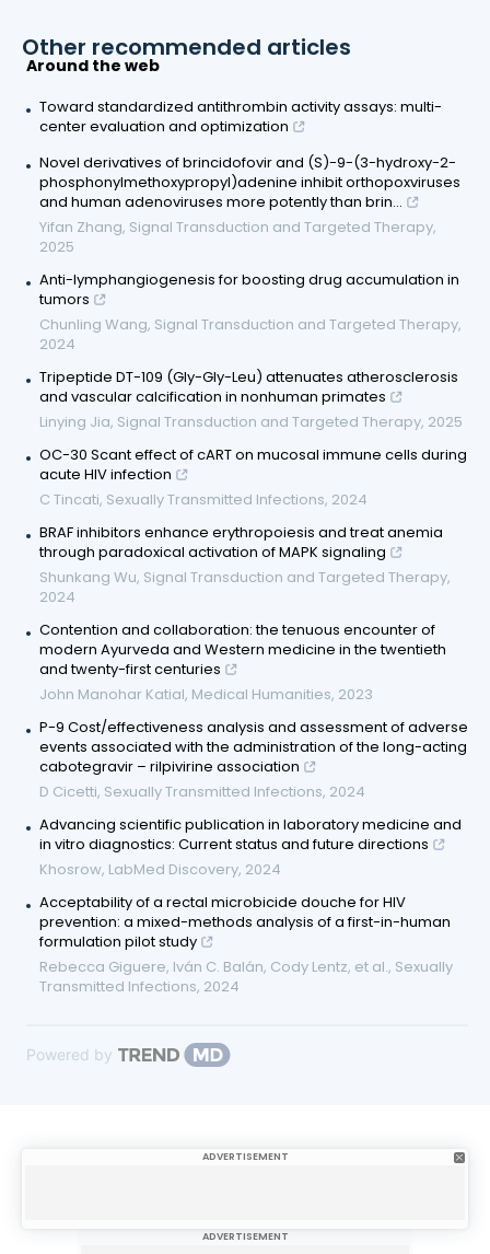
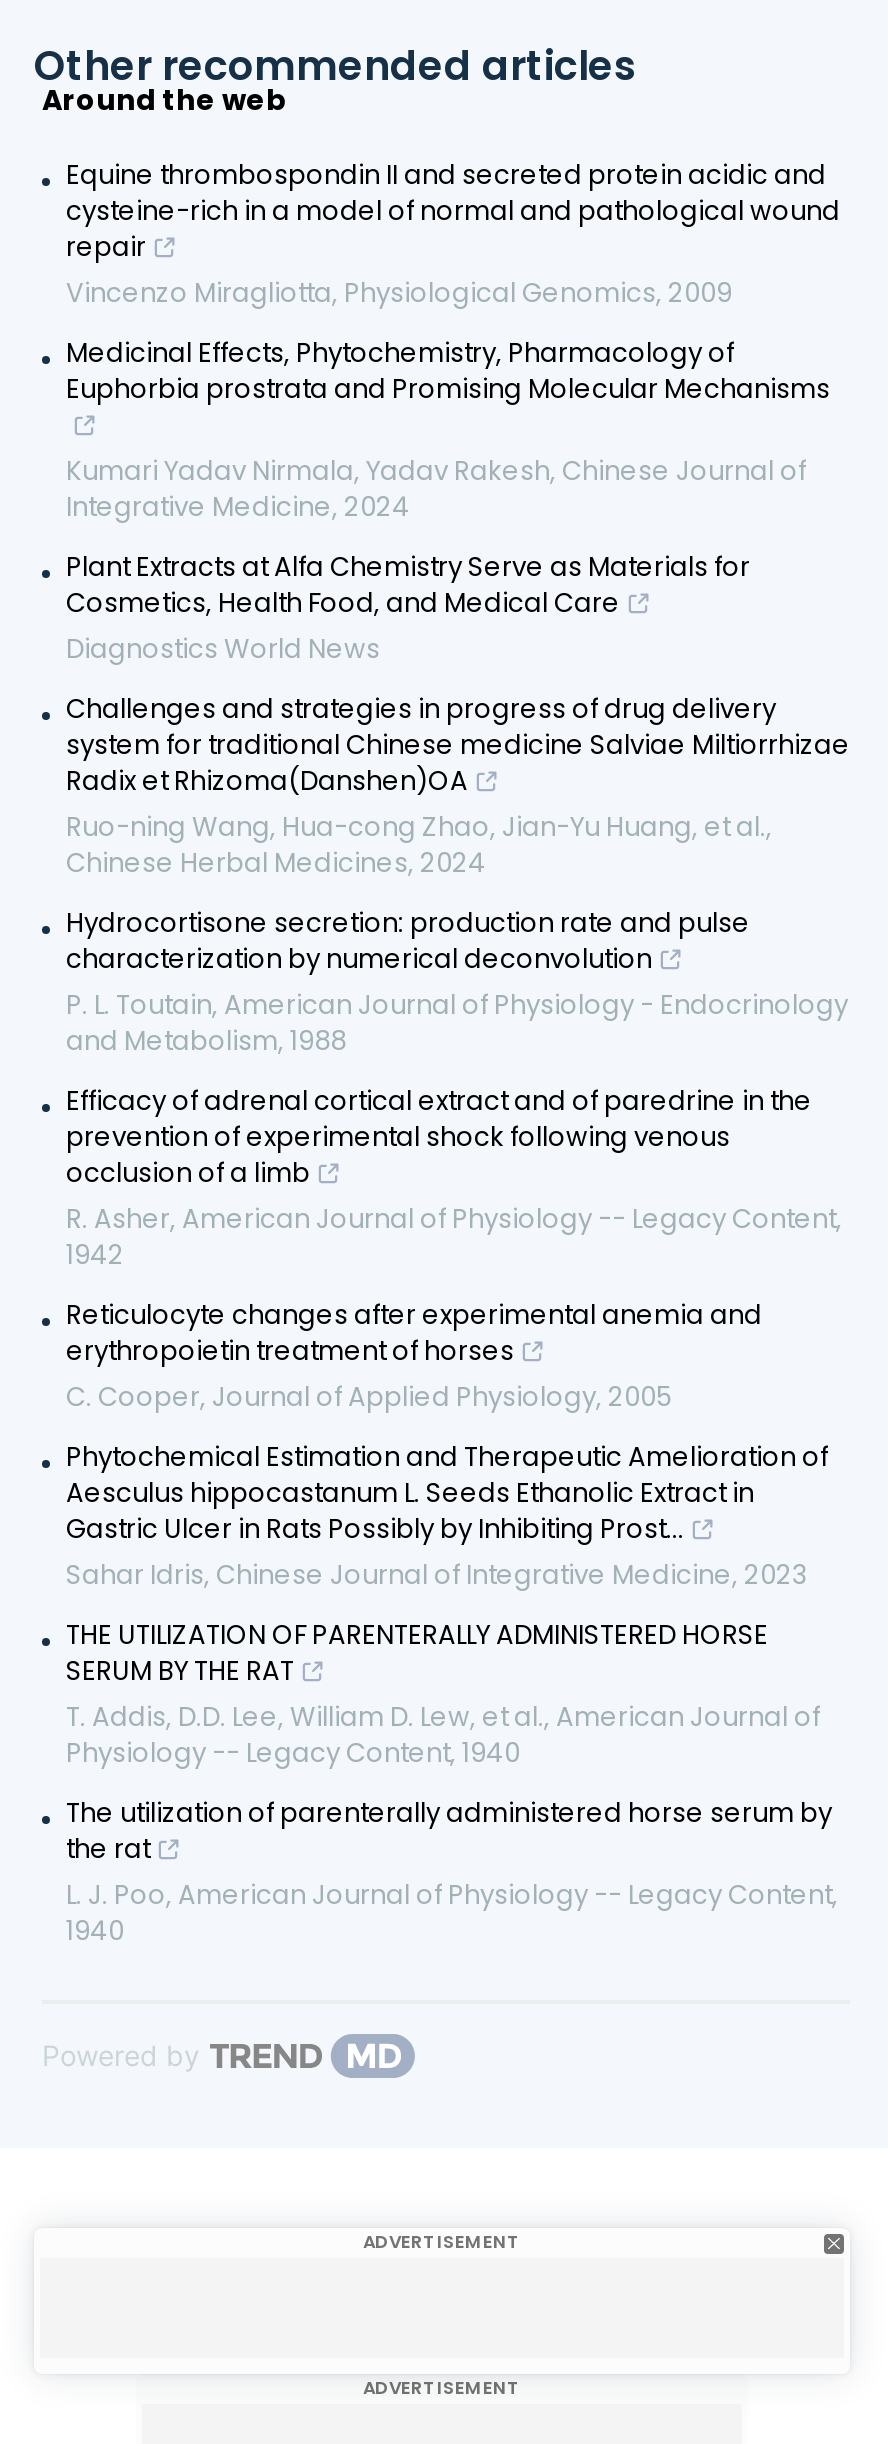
[39,96,468,997] Toward standardized antithrombin activity assays: multi- | center evaluation and optimization | Novel derivatives of brincidofovir and (S)-9-(3-hydroxy-2- | phosphonylmethoxypropyl)adenine inhibit orthopoxviruses | and human adenoviruses more potently than brin... | Yifan Zhang, Signal Transduction and Targeted Therapy, | 2025 | Anti-lymphangiogenesis for boosting drug accumulation in | tumors | Chunling Wang, Signal Transduction and Targeted Therapy, | 2024 | Tripeptide DT-109 (Gly-Gly-Leu) attenuates atherosclerosis | and vascular calcification in nonhuman primates | Linying Jia, Signal Transduction and Targeted Therapy, 2025 | OC-30 Scant effect of cART on mucosal immune cells during | acute HIV infection | C Tincati, Sexually Transmitted Infections, 2024 | BRAF inhibitors enhance erythropoiesis and treat anemia | through paradoxical activation of MAPK signaling | Shunkang Wu, Signal Transduction and Targeted Therapy, | 2024 | Contention and collaboration: the tenuous encounter of | modern Ayurveda and Western medicine in the twentieth | and twenty-first centuries | John Manohar Katial, Medical Humanities, 2023 | P-9 Cost/effectiveness analysis and assessment of adverse | events associated with the administration of the long-acting | cabotegravir – rilpivirine association | D Cicetti, Sexually Transmitted Infections, 2024 | Advancing scientific publication in laboratory medicine and | in vitro diagnostics: Current status and future directions | Khosrow, LabMed Discovery, 2024 | Acceptability of a rectal microbicide douche for HIV | prevention: a mixed-methods analysis of a first-in-human | formulation pilot study | Rebecca Giguere, Iván C. Balán, Cody Lentz, et al., Sexually | Transmitted Infections, 2024 -> [66,156,850,1950] Equine thrombospondin II and secreted protein acidic and | cysteine-rich in a model of normal and pathological wound | repair | Vincenzo Miragliotta, Physiological Genomics, 2009 | Medicinal Effects, Phytochemistry, Pharmacology of | Euphorbia prostrata and Promising Molecular Mechanisms | Kumari Yadav Nirmala, Yadav Rakesh, Chinese Journal of | Integrative Medicine, 2024 | Plant Extracts at Alfa Chemistry Serve as Materials for | Cosmetics, Health Food, and Medical Care | Diagnostics World News | Challenges and strategies in progress of drug delivery | system for traditional Chinese medicine Salviae Miltiorrhizae | Radix et Rhizoma(Danshen)OA | Ruo-ning Wang, Hua-cong Zhao, Jian-Yu Huang, et al., | Chinese Herbal Medicines, 2024 | Hydrocortisone secretion: production rate and pulse | characterization by numerical deconvolution | P. L. Toutain, American Journal of Physiology - Endocrinology | and Metabolism, 1988 | Efficacy of adrenal cortical extract and of paredrine in the | prevention of experimental shock following venous | occlusion of a limb | R. Asher, American Journal of Physiology -- Legacy Content, | 1942 | Reticulocyte changes after experimental anemia and | erythropoietin treatment of horses | C. Cooper, Journal of Applied Physiology, 2005 | Phytochemical Estimation and Therapeutic Amelioration of | Aesculus hippocastanum L. Seeds Ethanolic Extract in | Gastric Ulcer in Rats Possibly by Inhibiting Prost... | Sahar Idris, Chinese Journal of Integrative Medicine, 2023 | THE UTILIZATION OF PARENTERALLY ADMINISTERED HORSE | SERUM BY THE RAT | T. Addis, D.D. Lee, William D. Lew, et al., American Journal of | Physiology -- Legacy Content, 1940 | The utilization of parenterally administered horse serum by | the rat | L. J. Poo, American Journal of Physiology -- Legacy Content, | 1940

